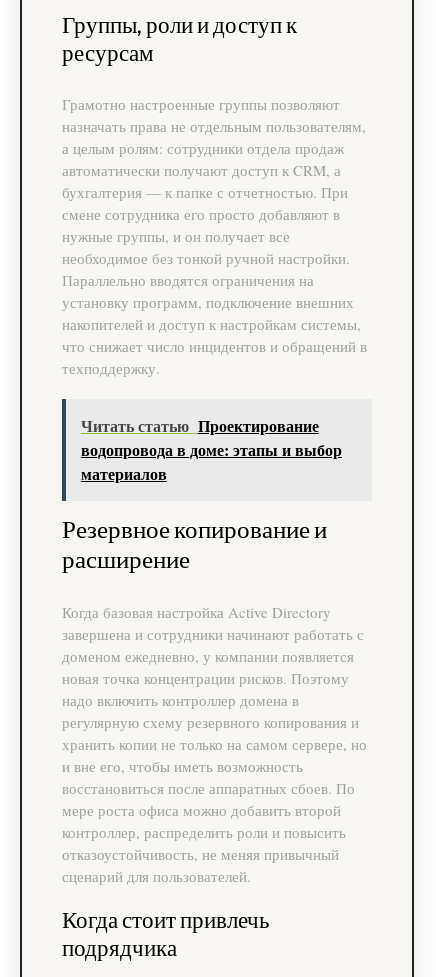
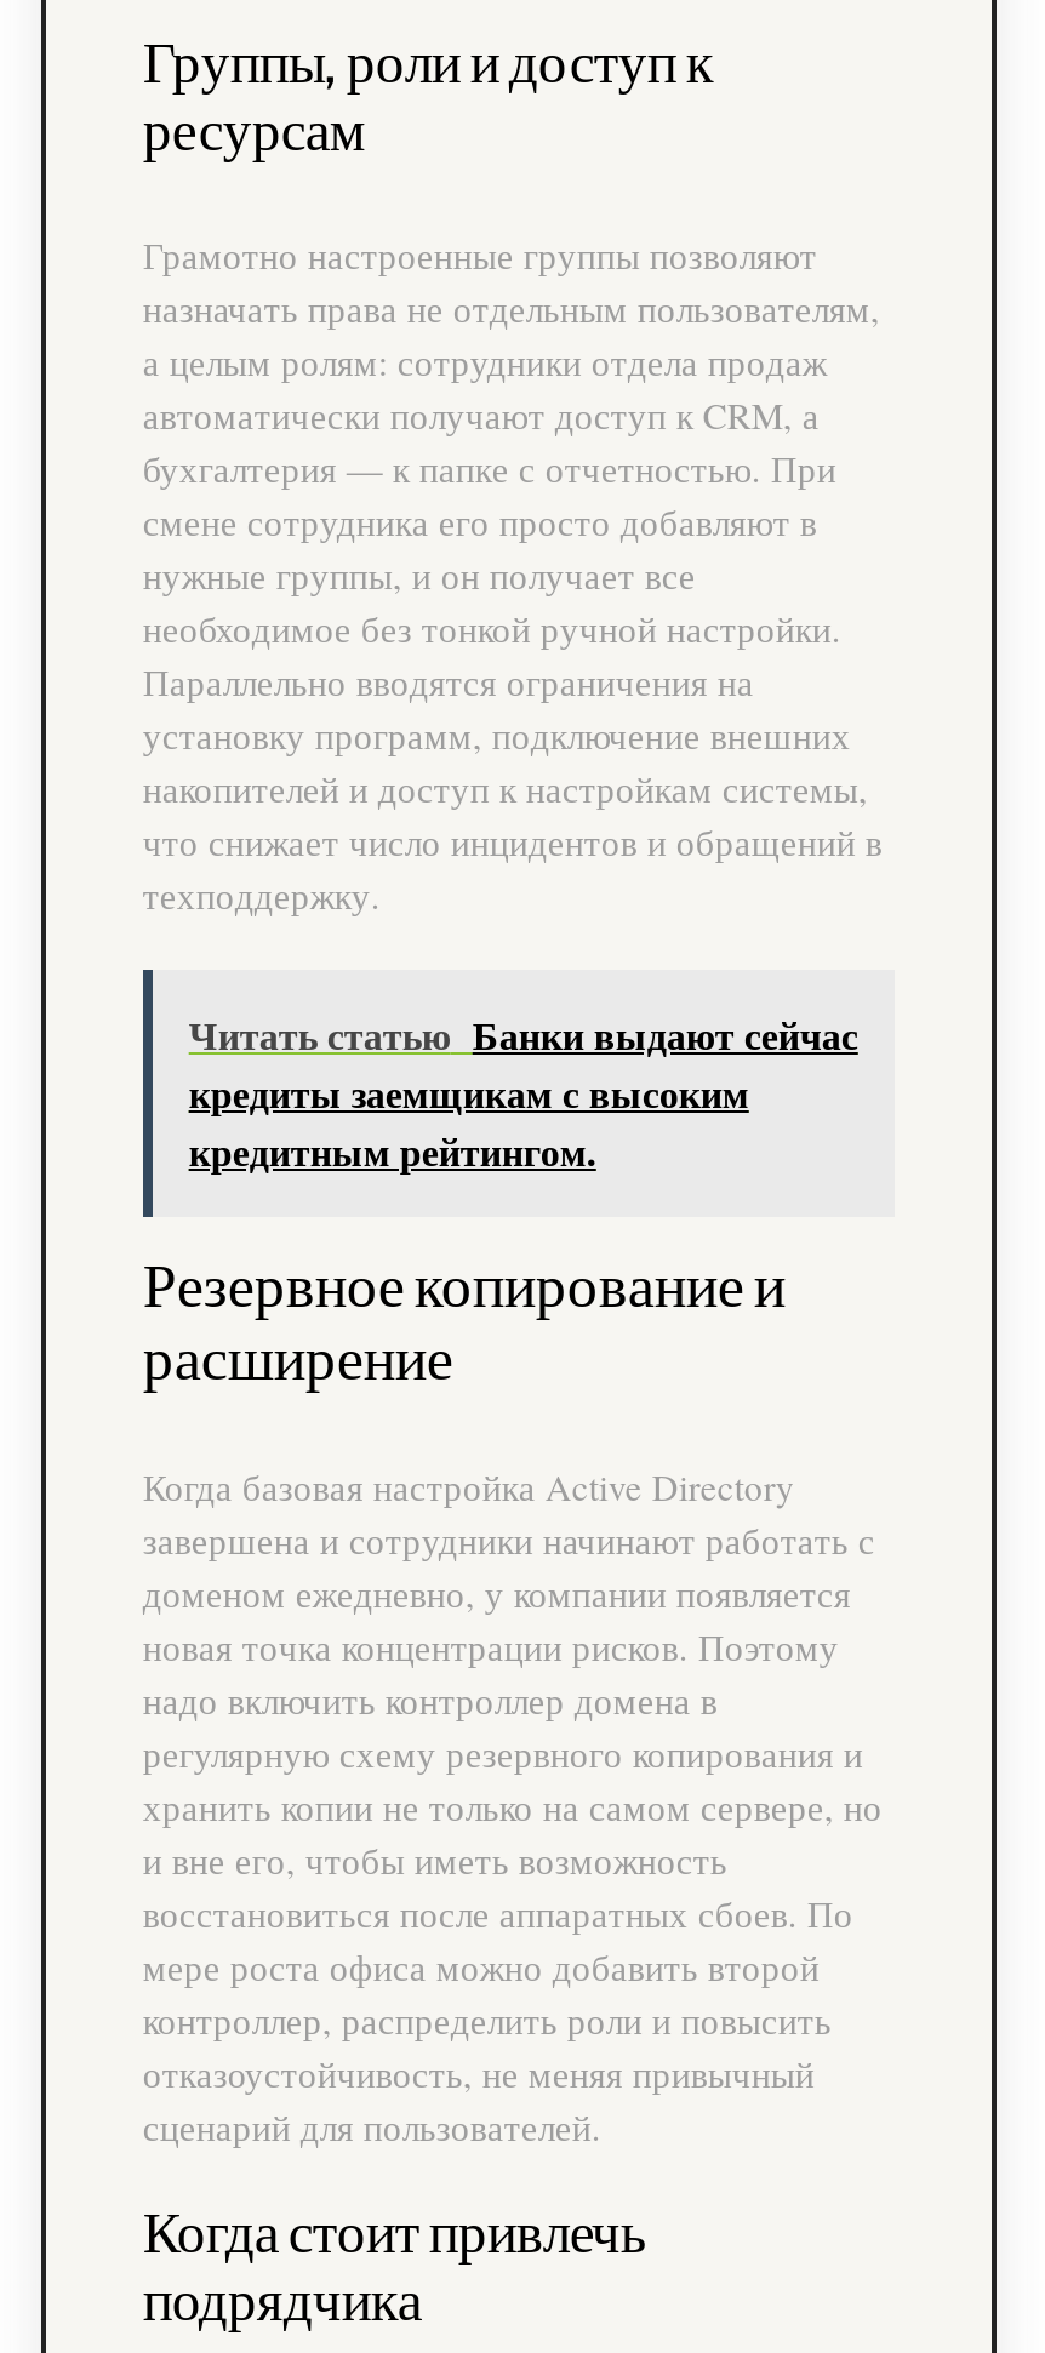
[81,414,342,485] Читать статью Проектирование | водопровода в доме: этапы и выбор | материалов -> [189,1005,858,1177] Читать статью Банки выдают сейчас | кредиты заемщикам с высоким | кредитным рейтингом.

